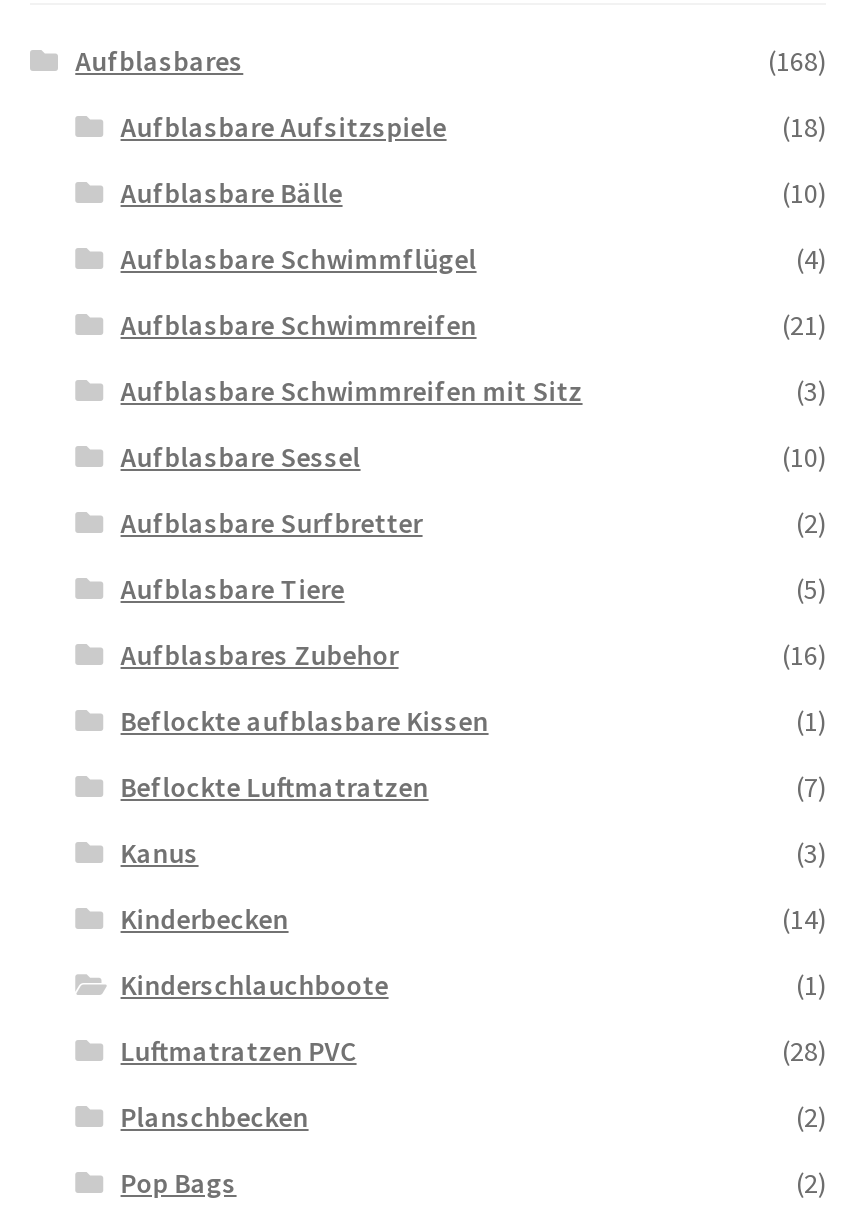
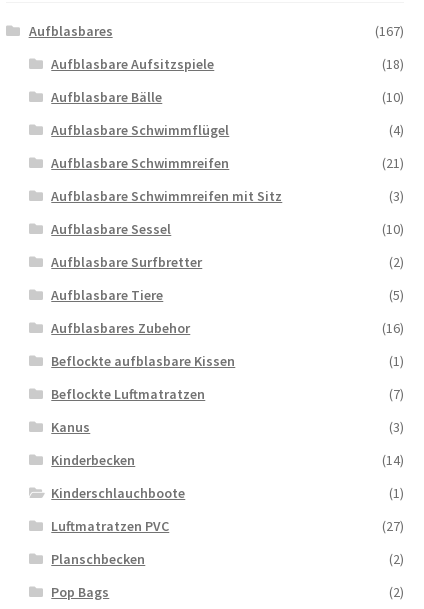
[768,44,826,80] (168) -> [375,22,404,40] (167)
[782,1034,826,1070] (28) -> [382,517,404,535] (27)

